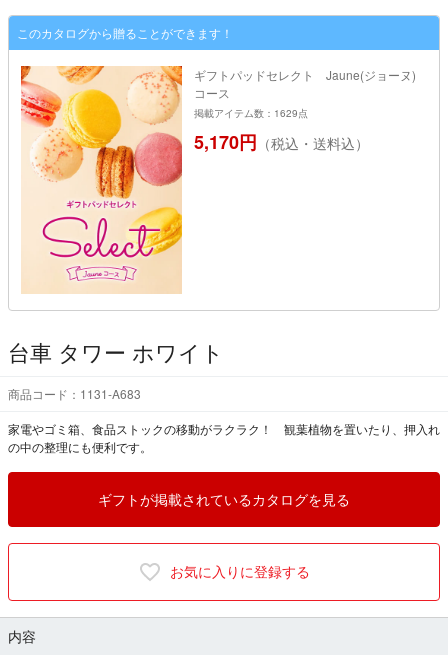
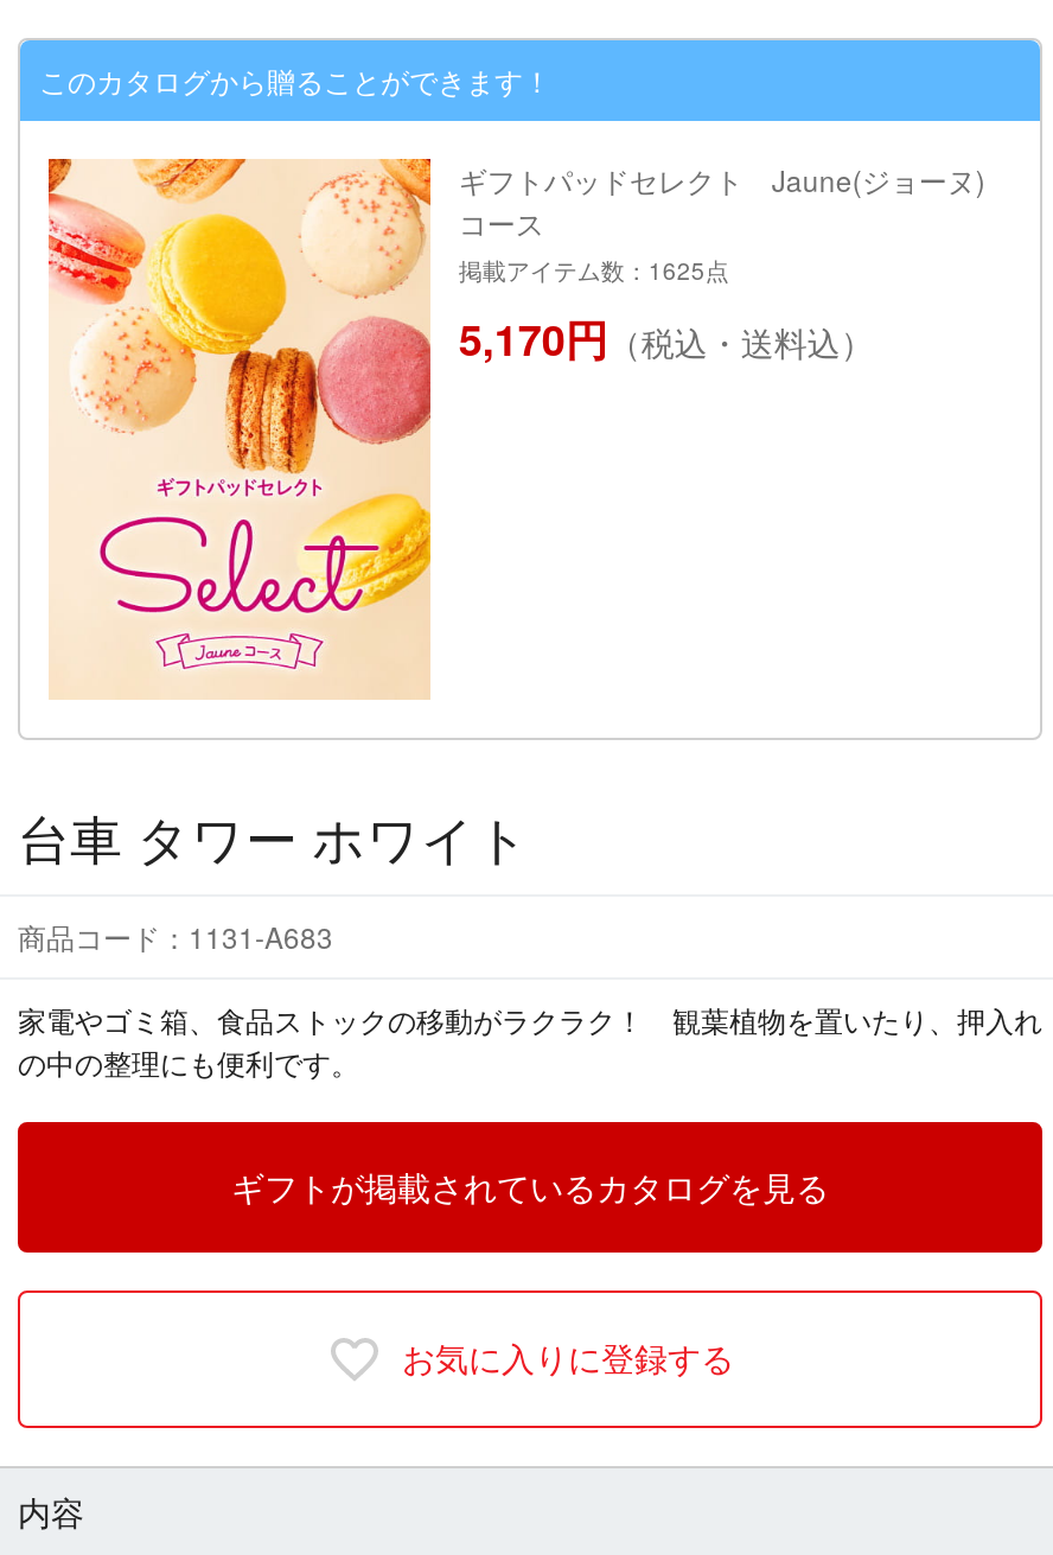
[194,106,308,120] 掲載アイテム数：1629点 -> [459,254,729,287] 掲載アイテム数：1625点

